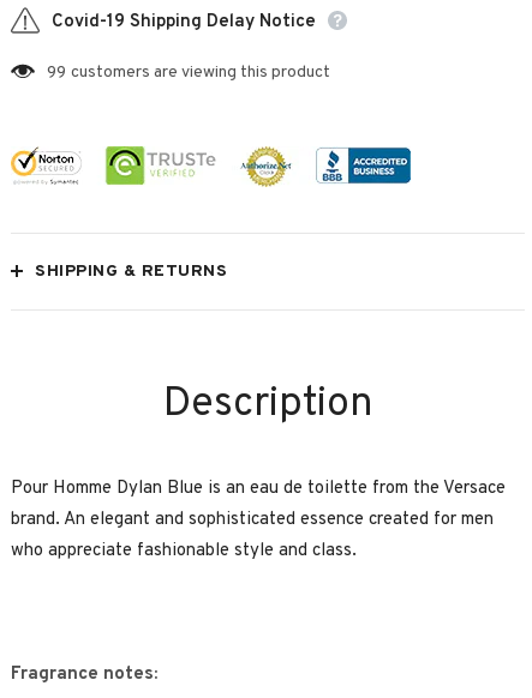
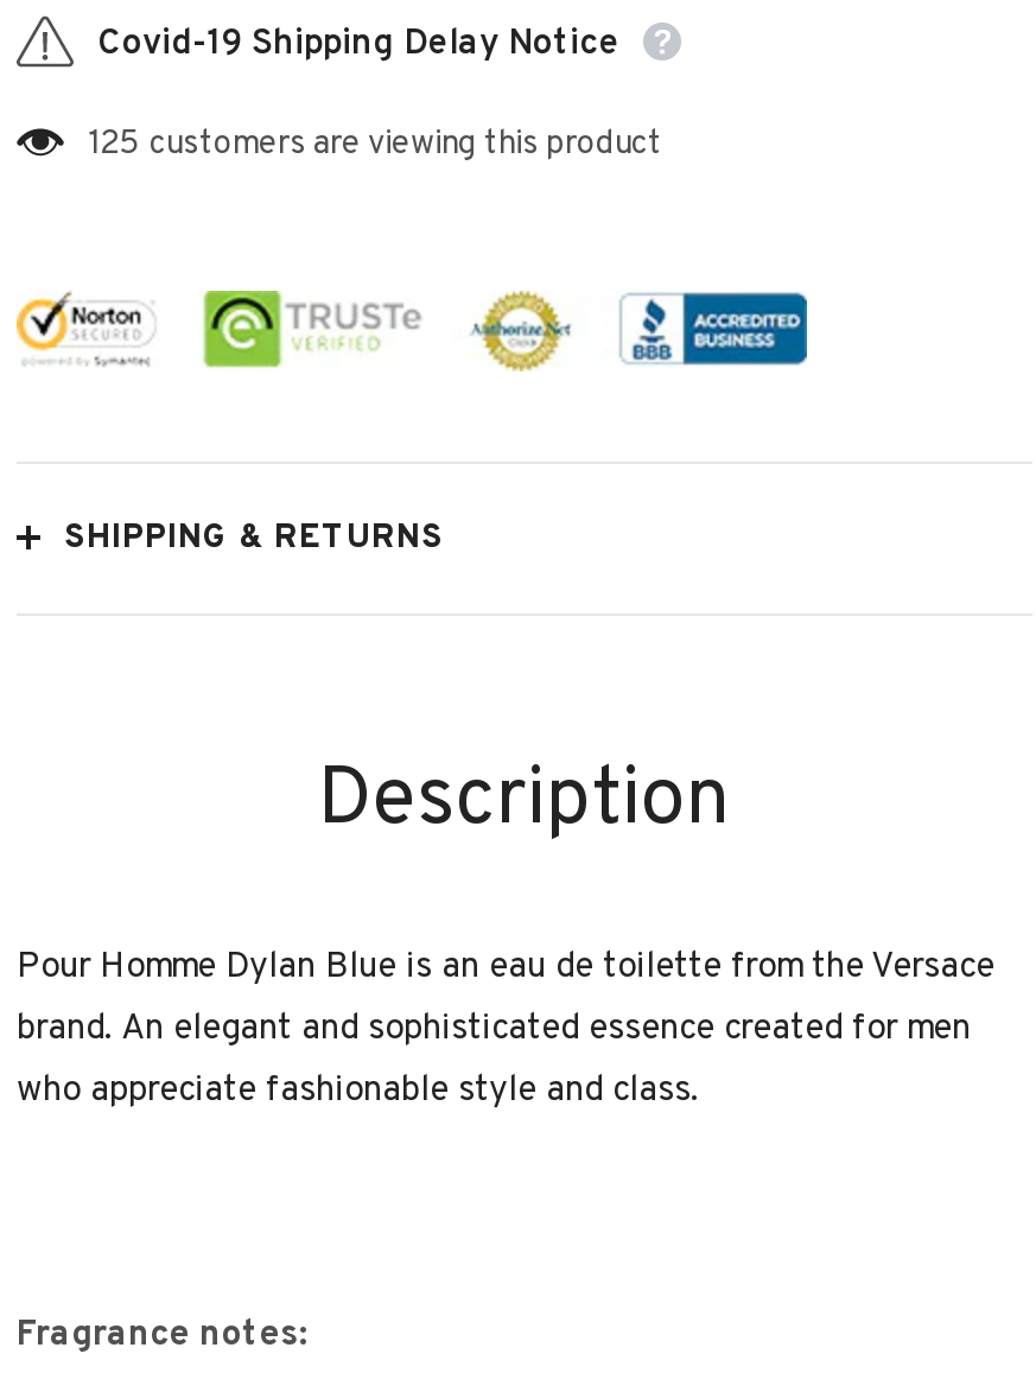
[47,62,330,83] 99 customers are viewing this product -> [88,125,662,165] 125 customers are viewing this product

